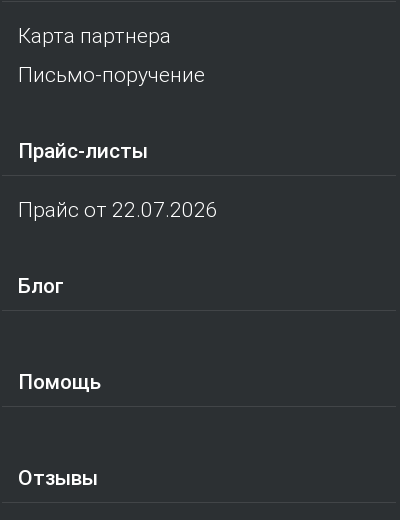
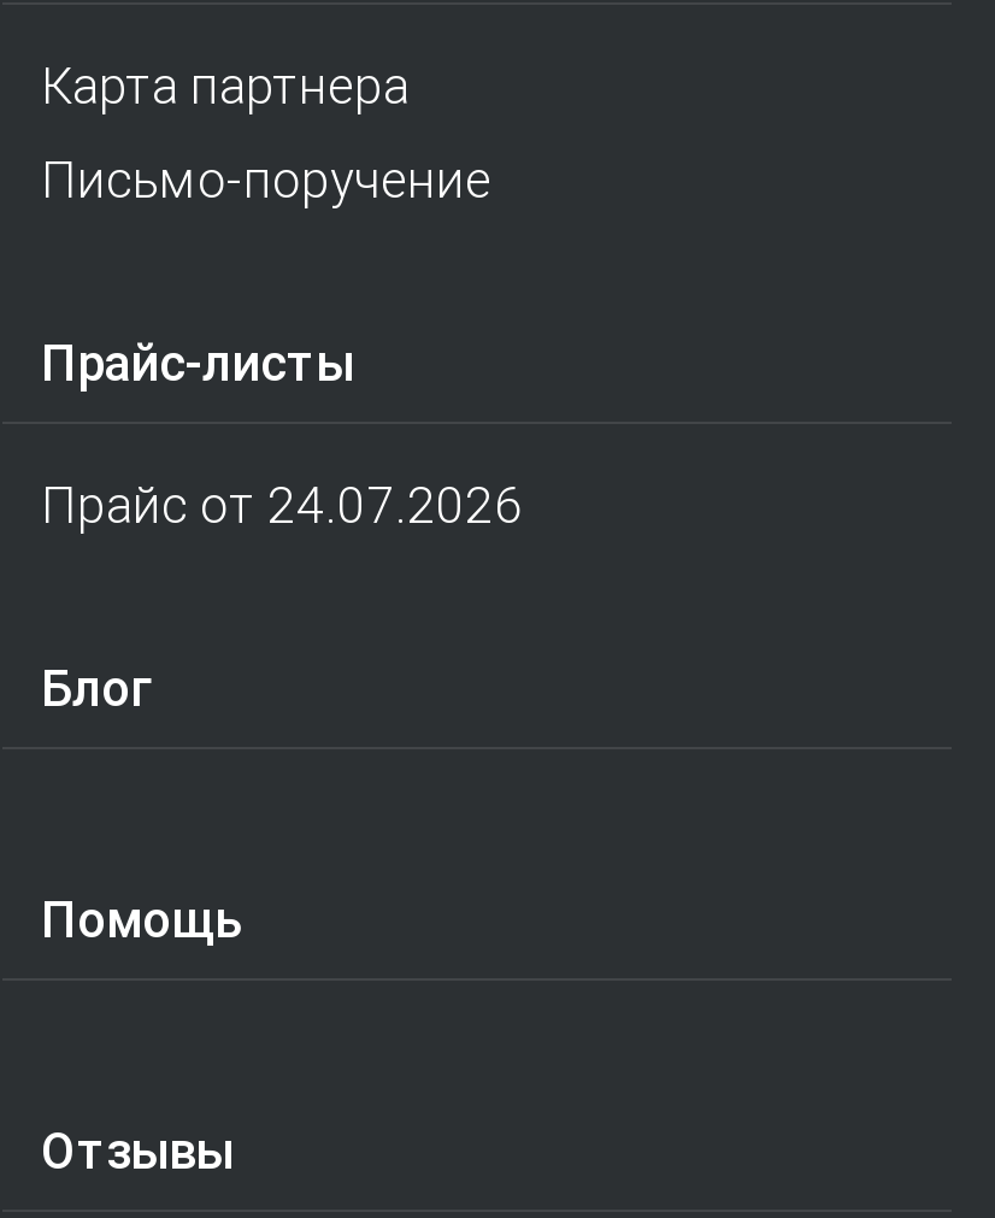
[18,198,218,222] Прайс от 22.07.2026 -> [41,476,523,534] Прайс от 24.07.2026

